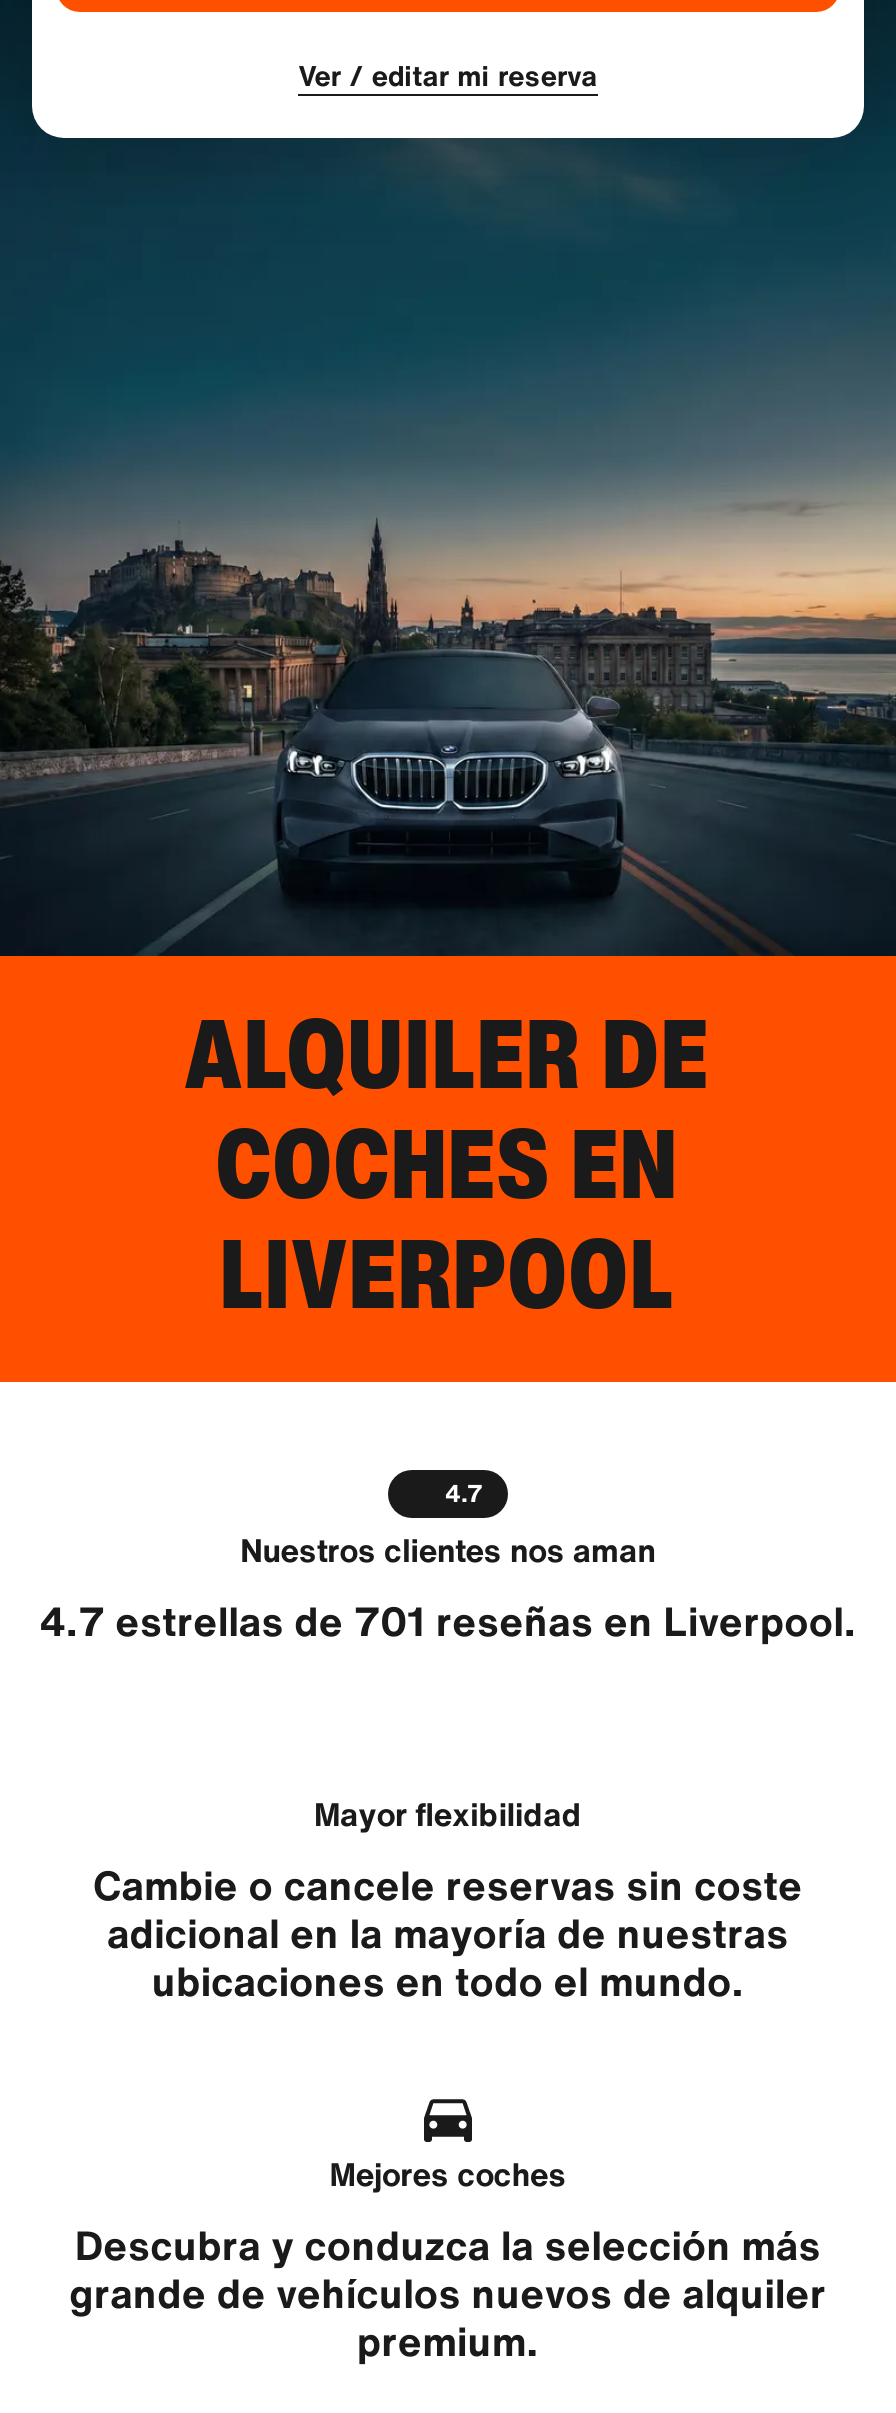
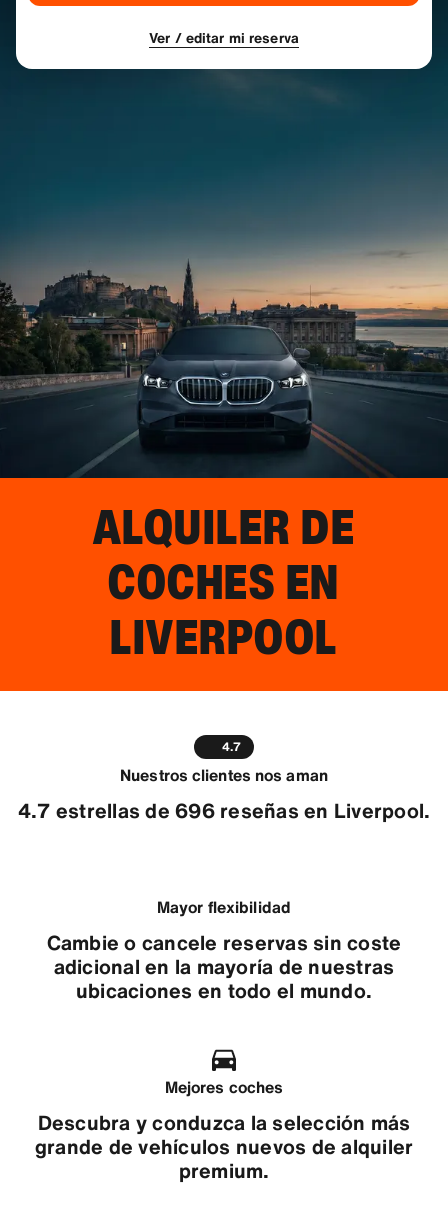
[40,1592,856,1650] 4.7 estrellas de 701 reseñas en Liverpool. -> [18,796,430,825] 4.7 estrellas de 696 reseñas en Liverpool.

